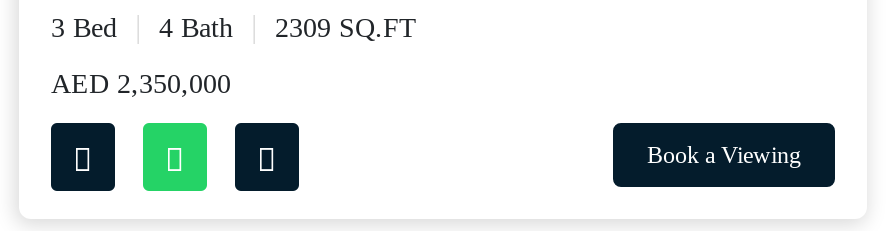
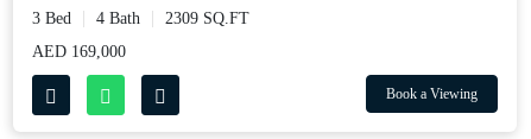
[51,69,231,99] AED 2,350,000 -> [32,43,126,61] AED 169,000

